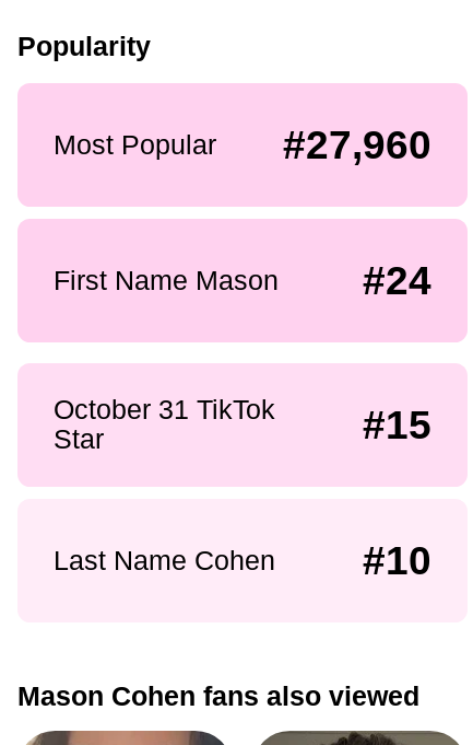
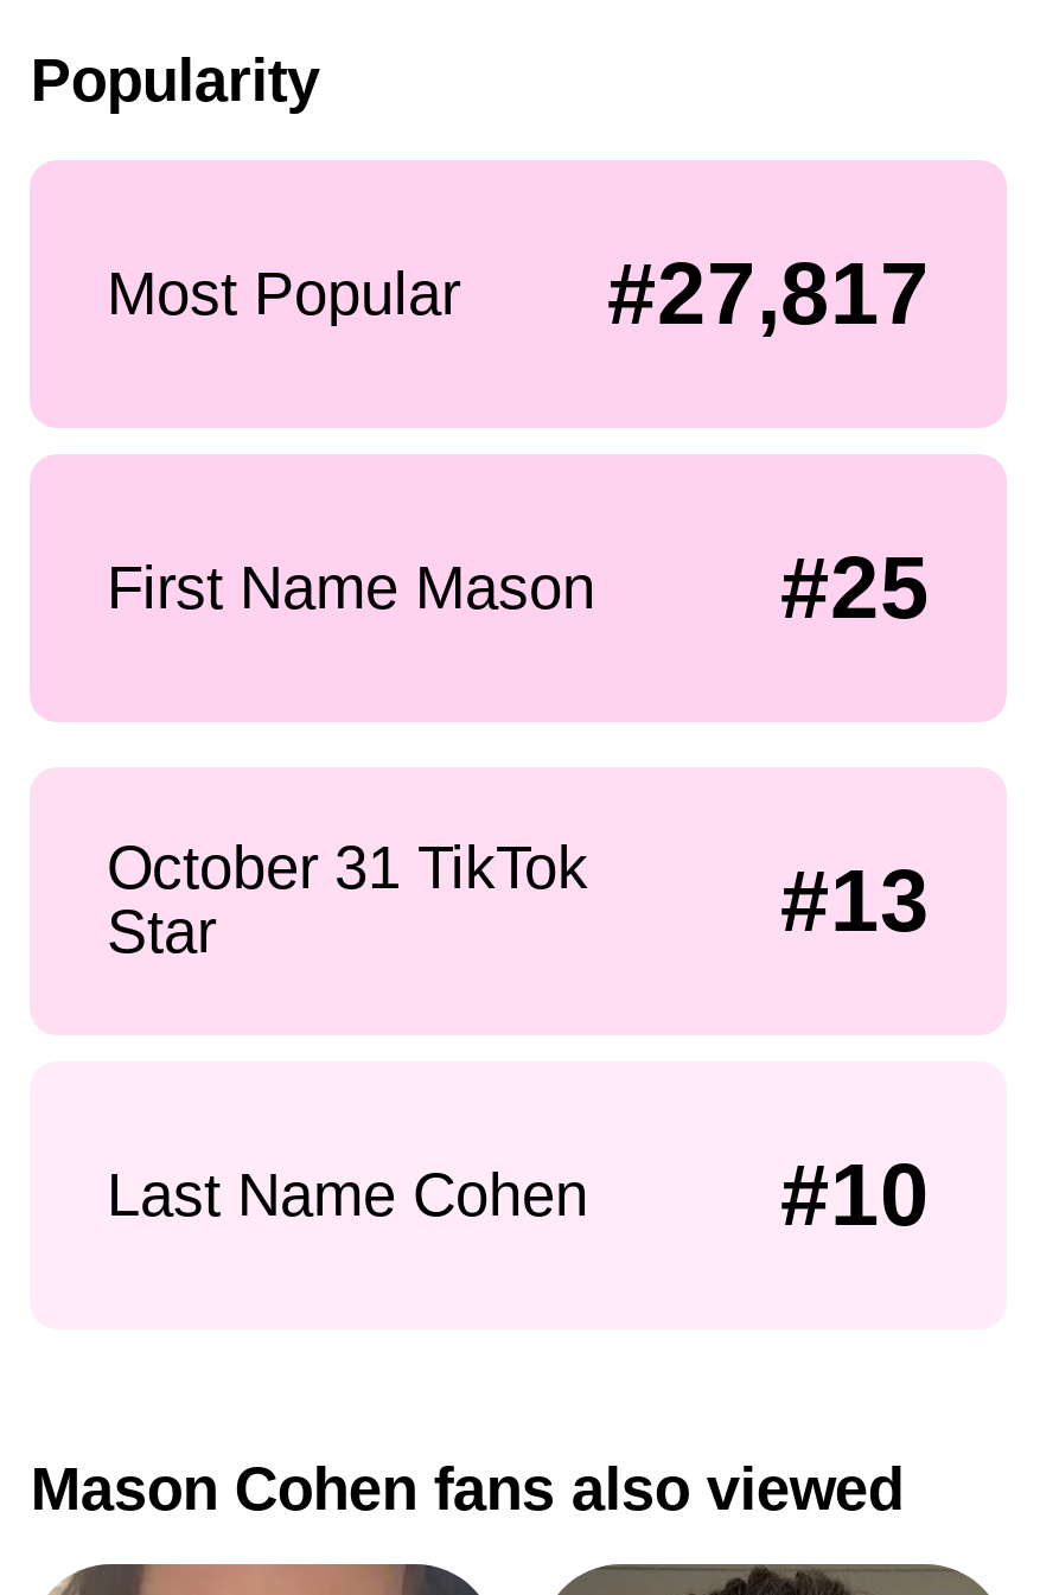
[283,122,432,167] #27,960 -> [607,245,930,342] #27,817
[363,259,432,303] #24 -> [780,541,930,638] #25
[363,402,432,447] #15 -> [780,852,930,949] #13

